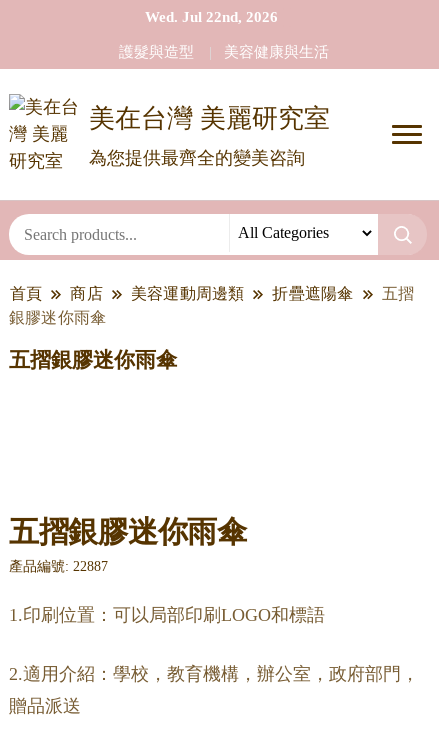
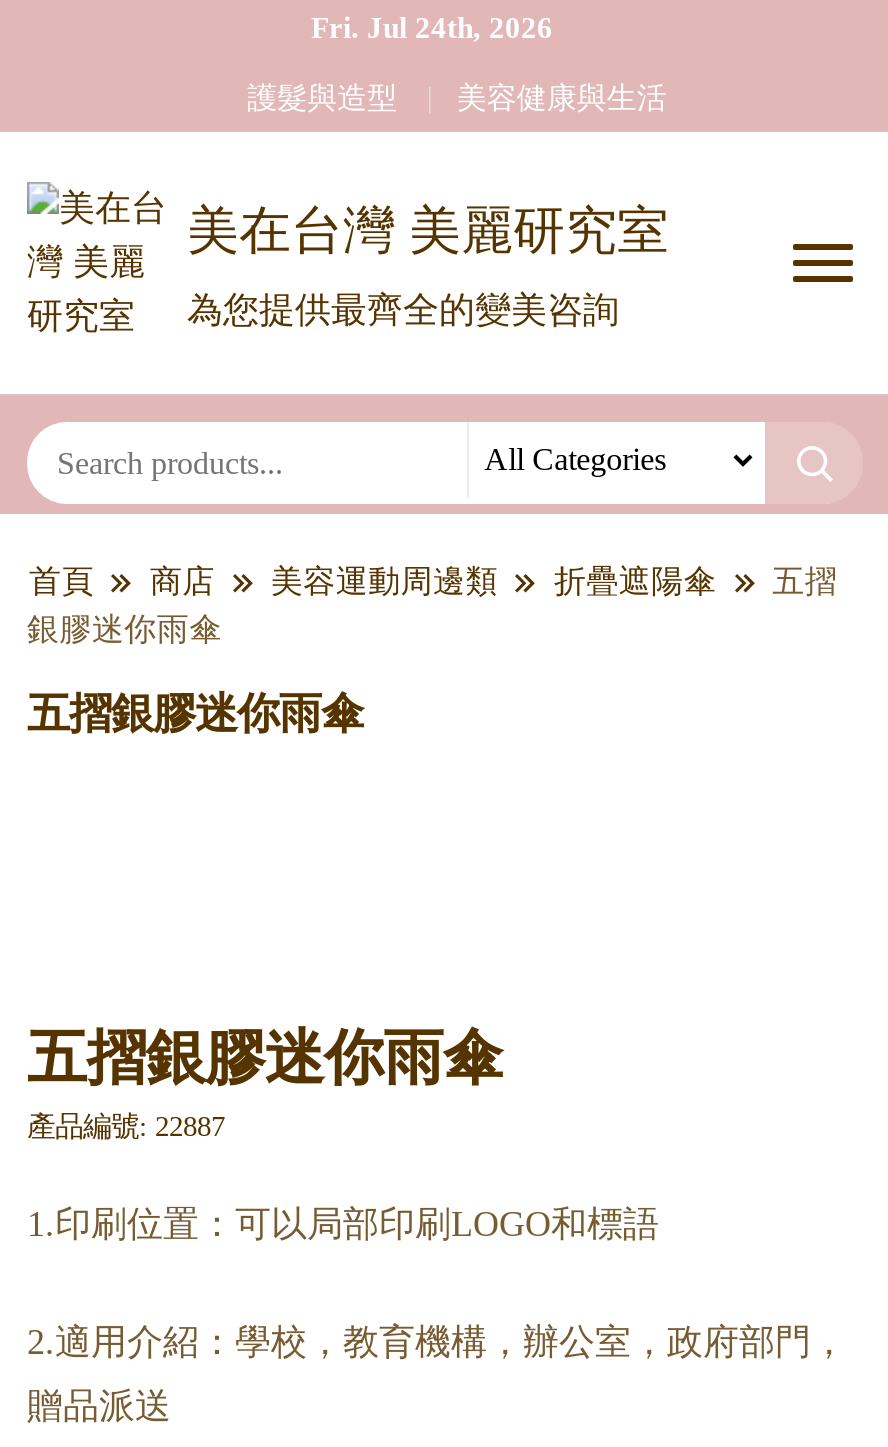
[145,9,278,25] Wed. Jul 22nd, 2026 -> [311,12,553,44] Fri. Jul 24th, 2026

